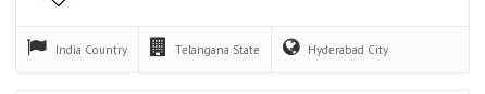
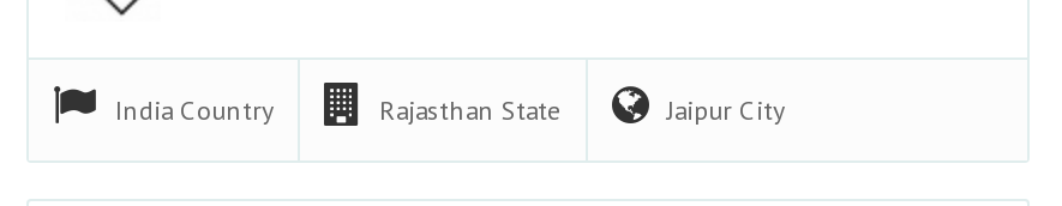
[175,42,388,57] Telangana State | Hyderabad City -> [379,93,785,126] Rajasthan State | Jaipur City

